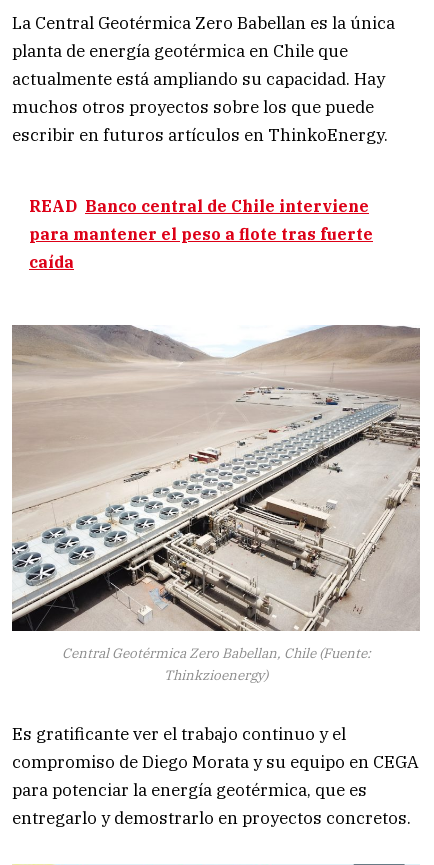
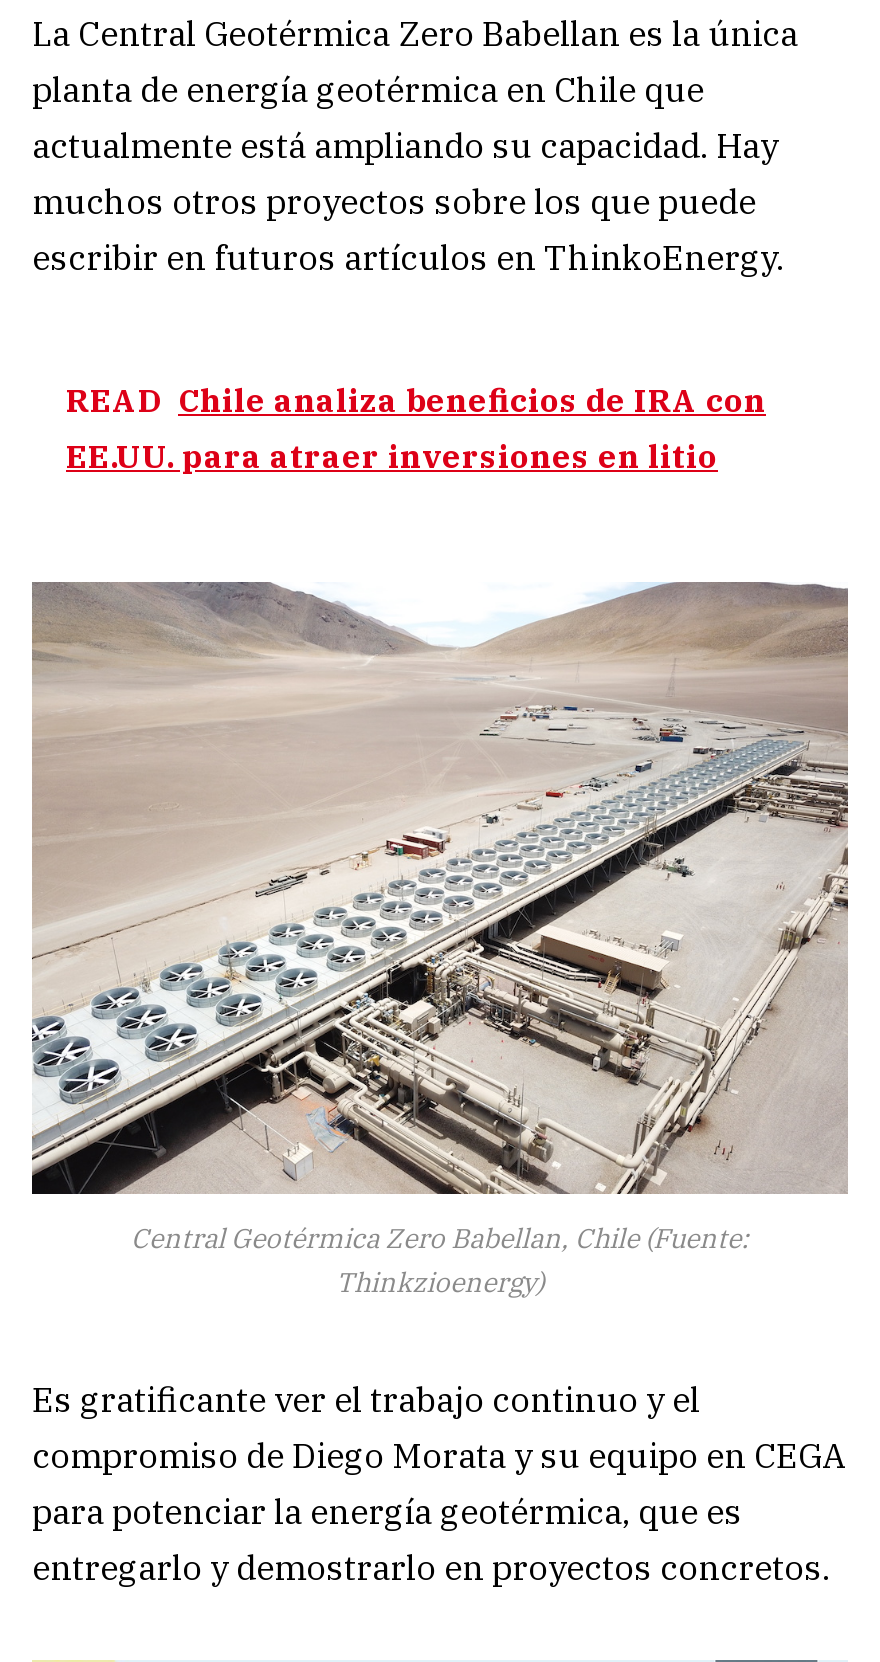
[29,196,373,272] READ Banco central de Chile interviene | para mantener el peso a flote tras fuerte | caída -> [66,380,766,476] READ Chile analiza beneficios de IRA con | EE.UU. para atraer inversiones en litio

